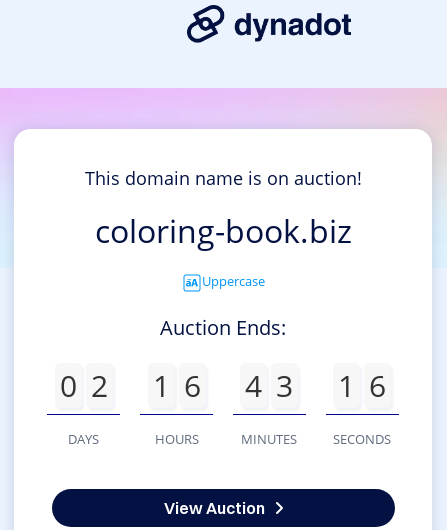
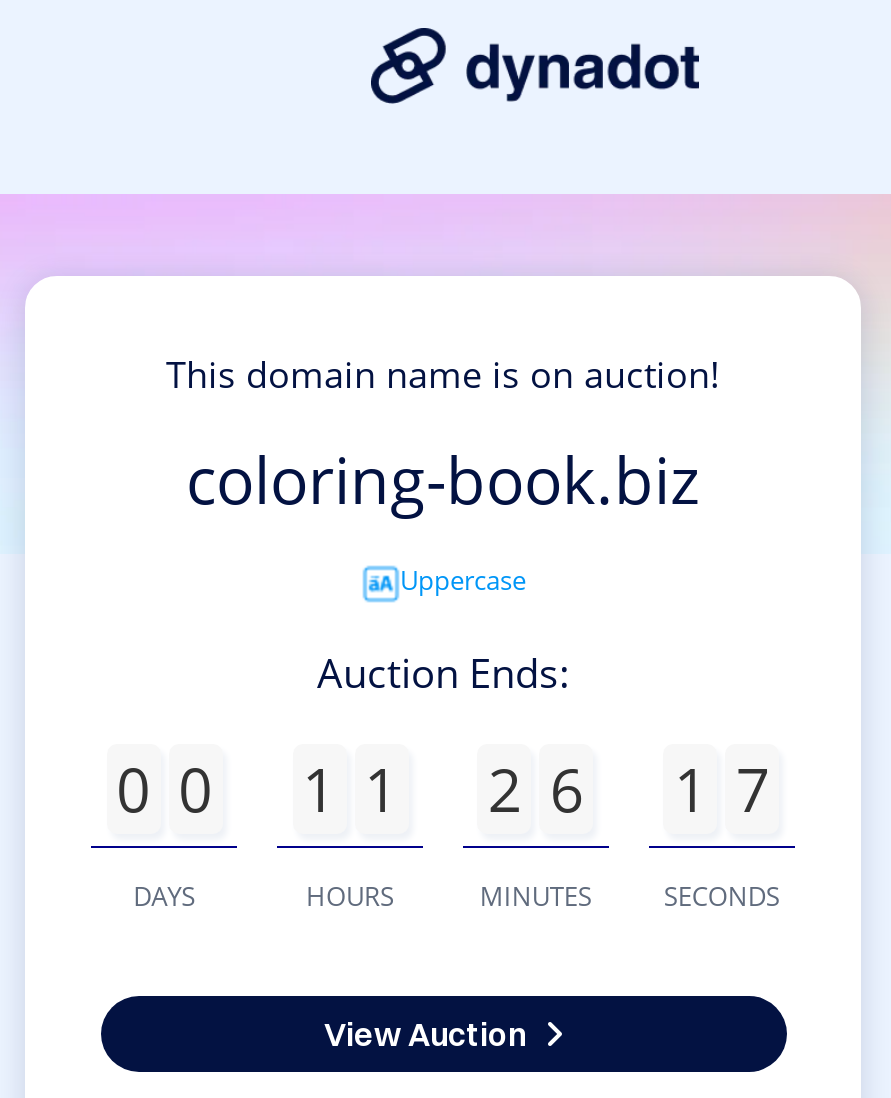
[60,365,108,406] 0 2 -> [116,748,212,830] 0 0
[152,365,200,406] 1 6 -> [302,748,398,830] 1 1
[245,365,293,406] 4 3 -> [488,748,584,830] 2 6
[338,365,386,406] 1 6 -> [674,748,770,830] 1 7

